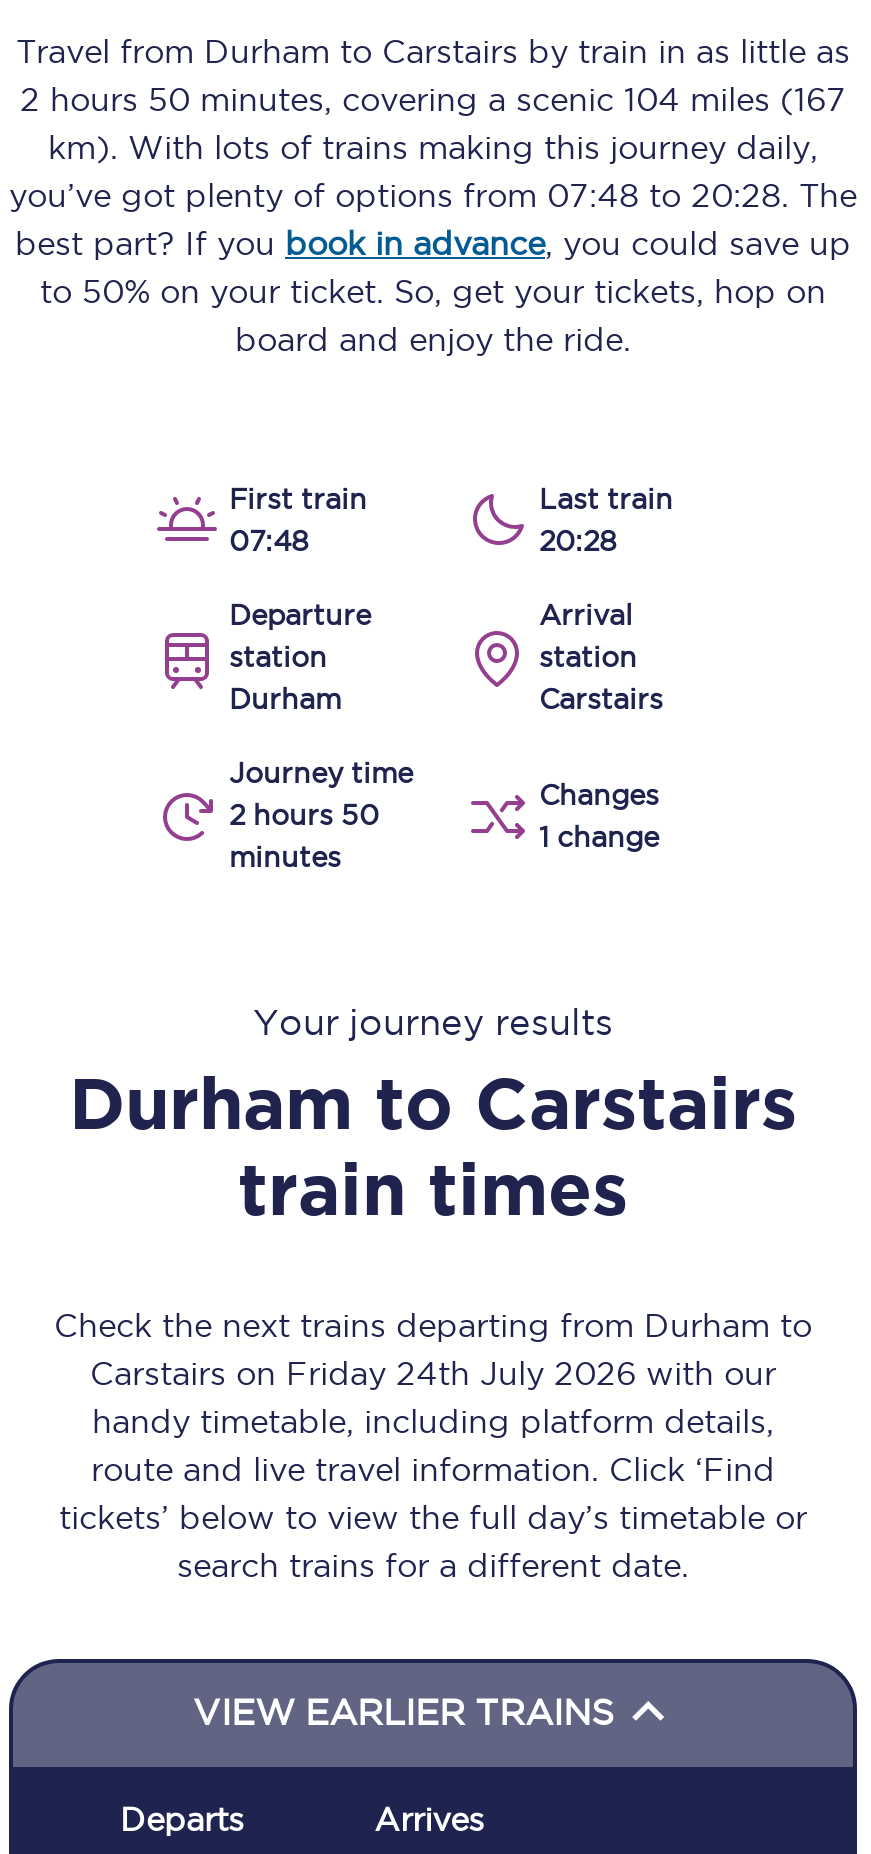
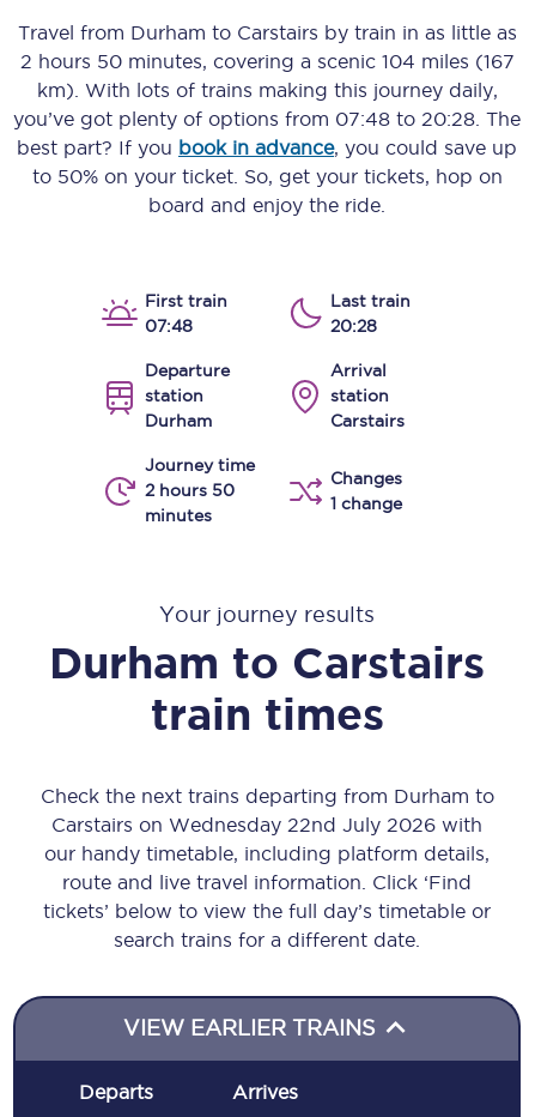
[90,1355,776,1439] Carstairs on Friday 24th July 2026 with our | handy timetable, including platform details, -> [44,814,490,864] Carstairs on Wednesday 22nd July 2026 with | our handy timetable, including platform details,

